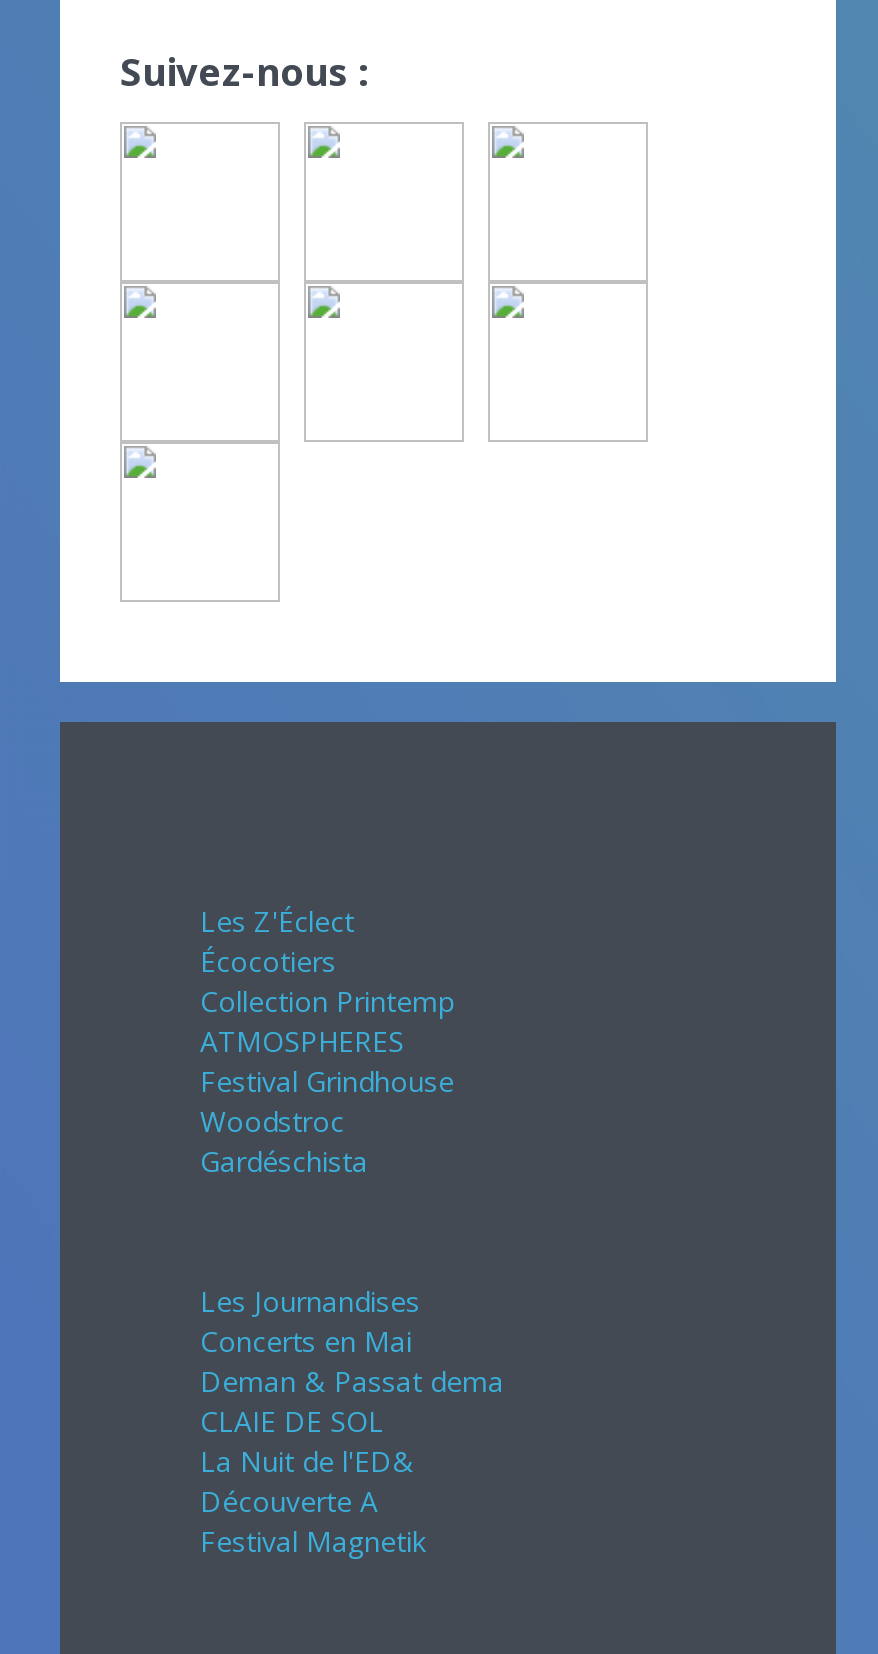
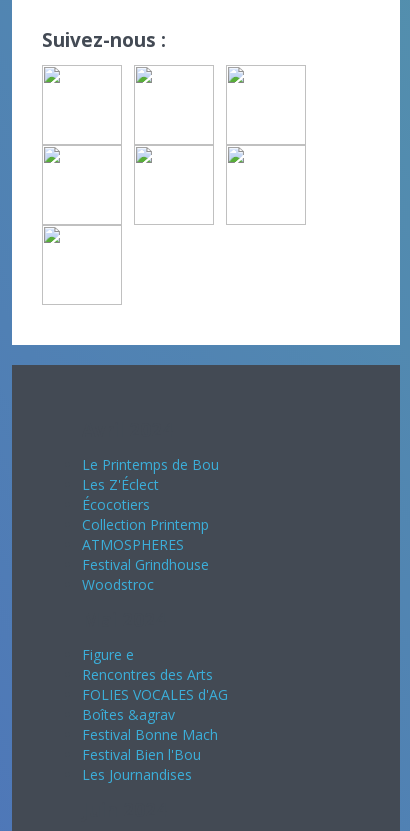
none -> [82,455,219,474] Le Printemps de Bou
moved [200,902,454,1140] -> [82,475,209,594]: Les Z'Éclect | Écocotiers | Collection Printemp | ATMOSPHERES | Festival Grindhouse | Woodstroc
[200,1142,368,1180] Gardéschista -> none
none -> [82,645,228,764] Figure e | Rencontres des Arts | FOLIES VOCALES d'AG | Boîtes &agrav | Festival Bonne Mach | Festival Bien l'Bou
moved [200,1282,420,1320] -> [82,765,192,784]: Les Journandises
[200,1322,504,1560] Concerts en Mai | Deman & Passat dema | CLAIE DE SOL | La Nuit de l'ED& | Découverte A | Festival Magnetik -> none

